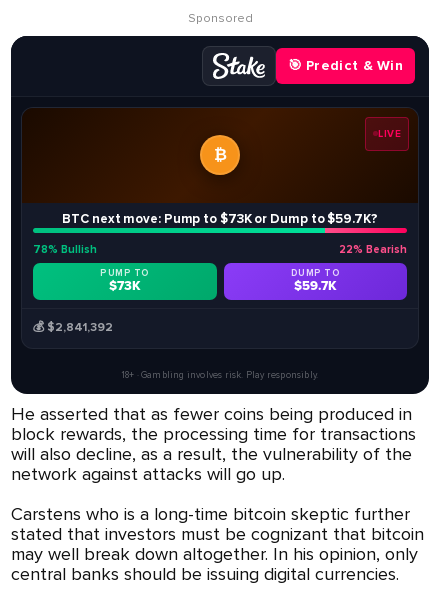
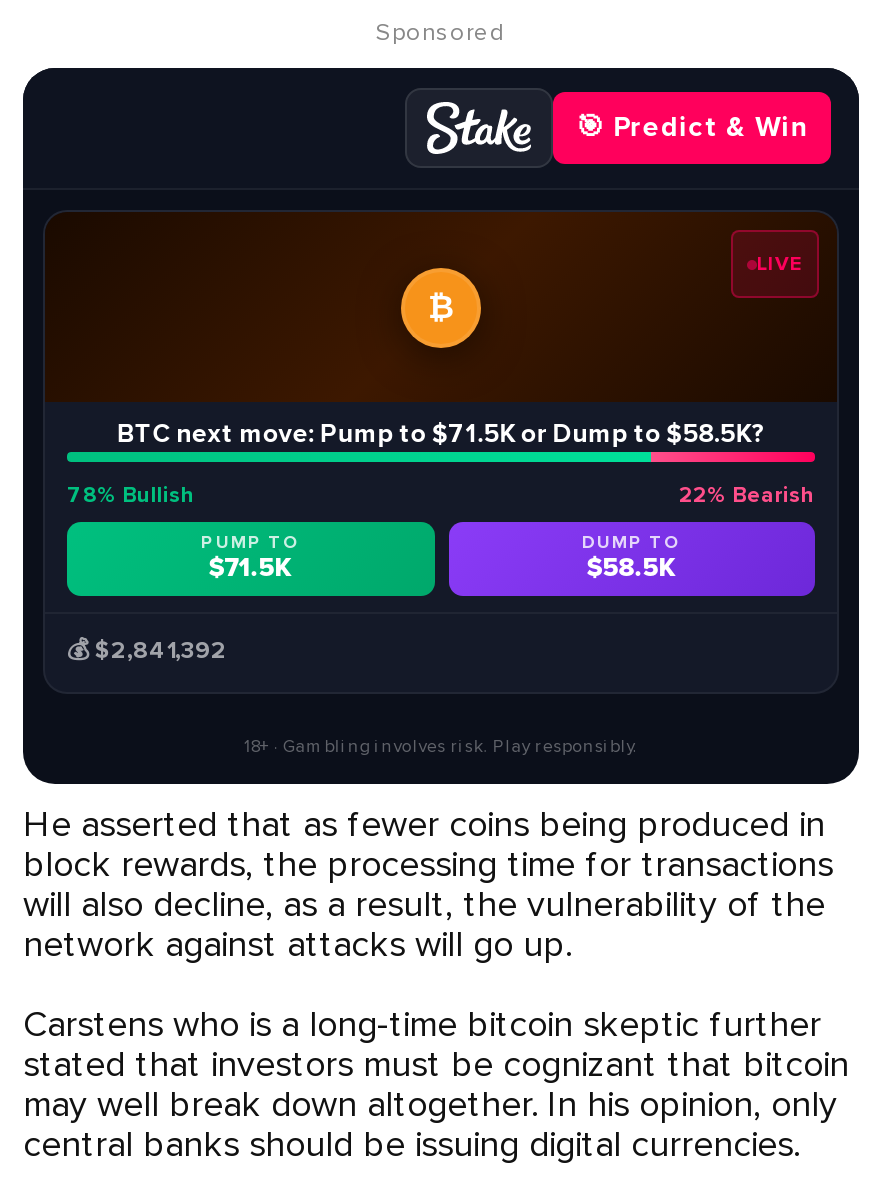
[62,211,378,227] BTC next move: Pump to $73K or Dump to $59.7K? -> [117,419,765,451] BTC next move: Pump to $71.5K or Dump to $58.5K?
[109,278,141,294] $73K -> [209,553,293,585] $71.5K
[294,278,337,294] $59.7K -> [587,553,677,585] $58.5K

